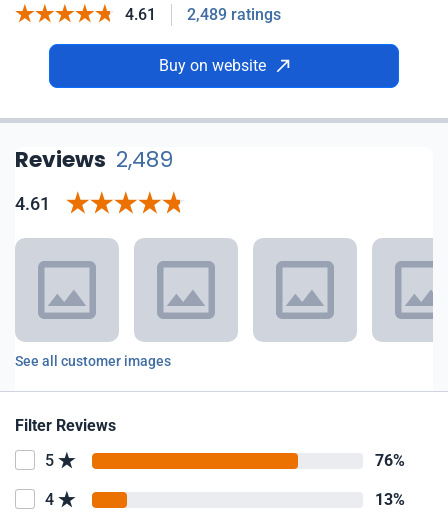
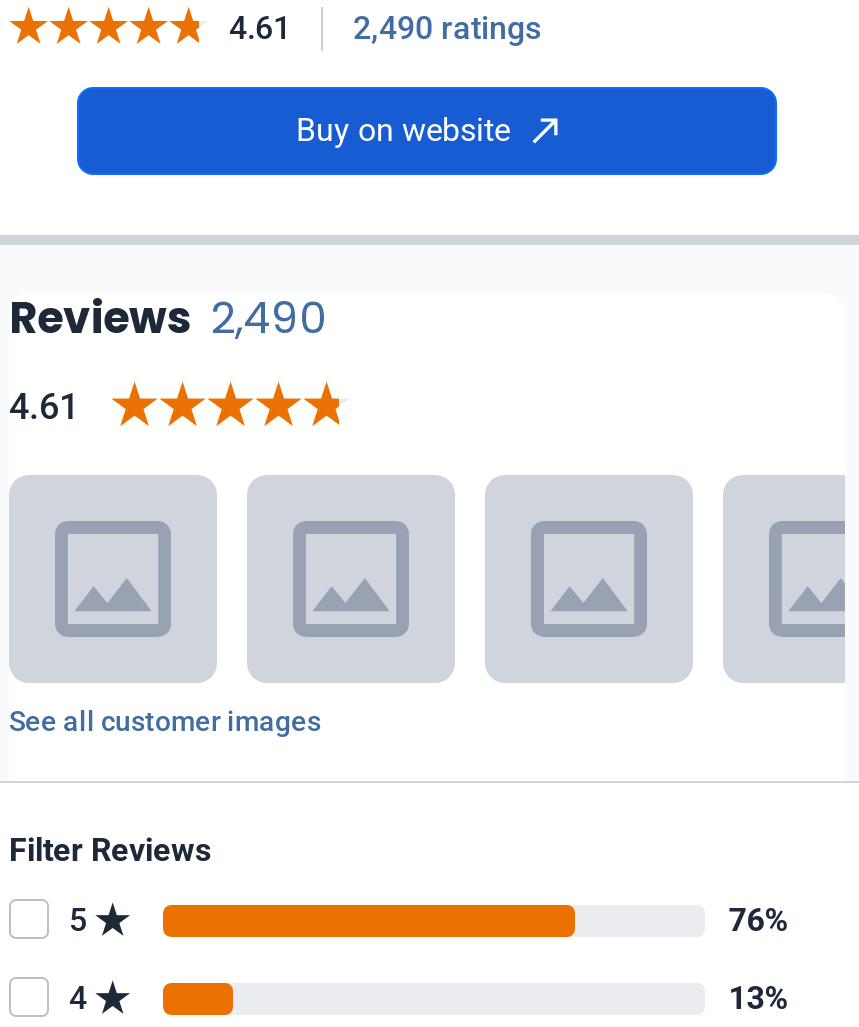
[125,5,281,24] 4.61 2,489 ratings -> [229,9,541,47] 4.61 2,490 ratings
[15,144,173,175] Reviews 2,489 -> [9,287,325,349] Reviews 2,490

